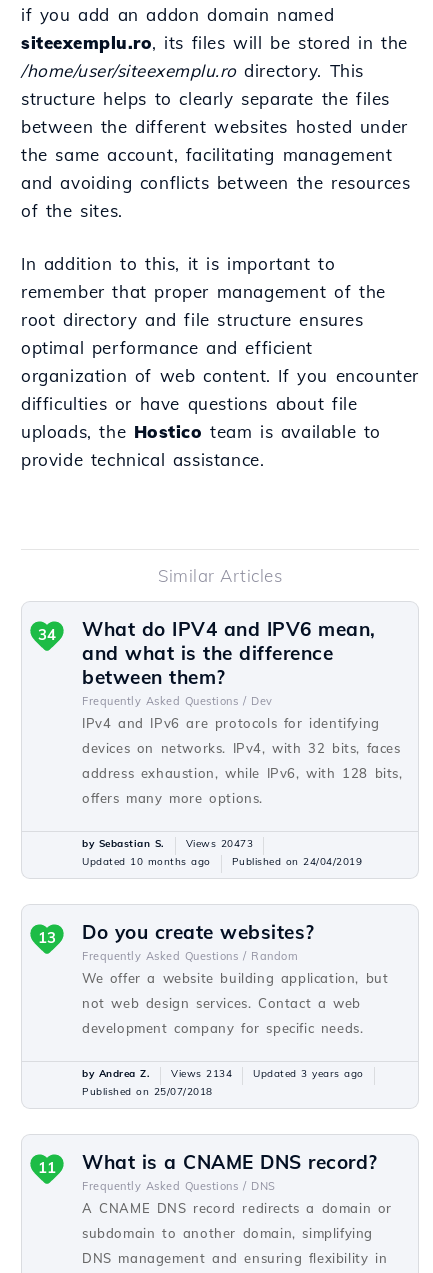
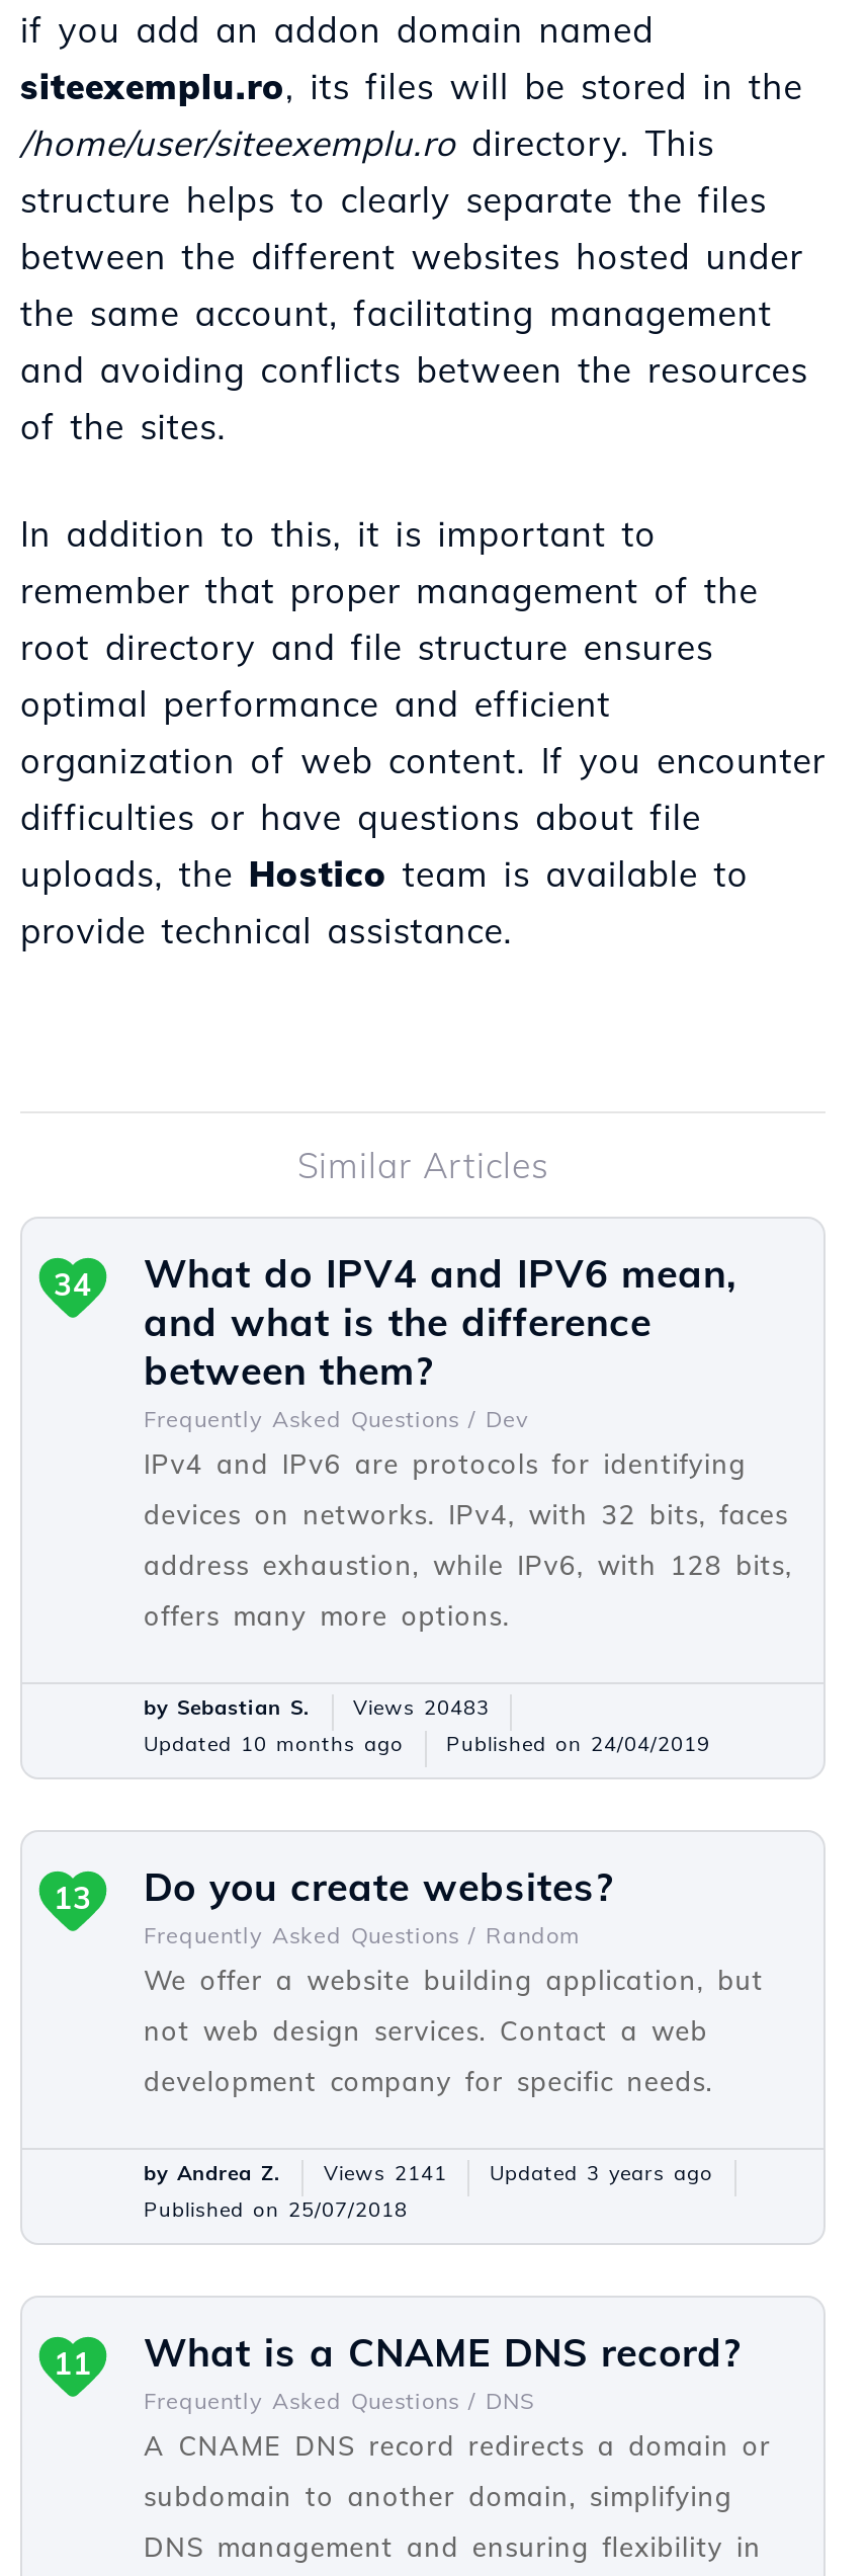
[82,837,253,850] by Sebastian S. Views 20473 -> [144,1694,490,1721] by Sebastian S. Views 20483
[82,1067,363,1080] by Andrea Z. Views 2134 Updated 3 years ago -> [144,2160,713,2186] by Andrea Z. Views 2141 Updated 3 years ago

